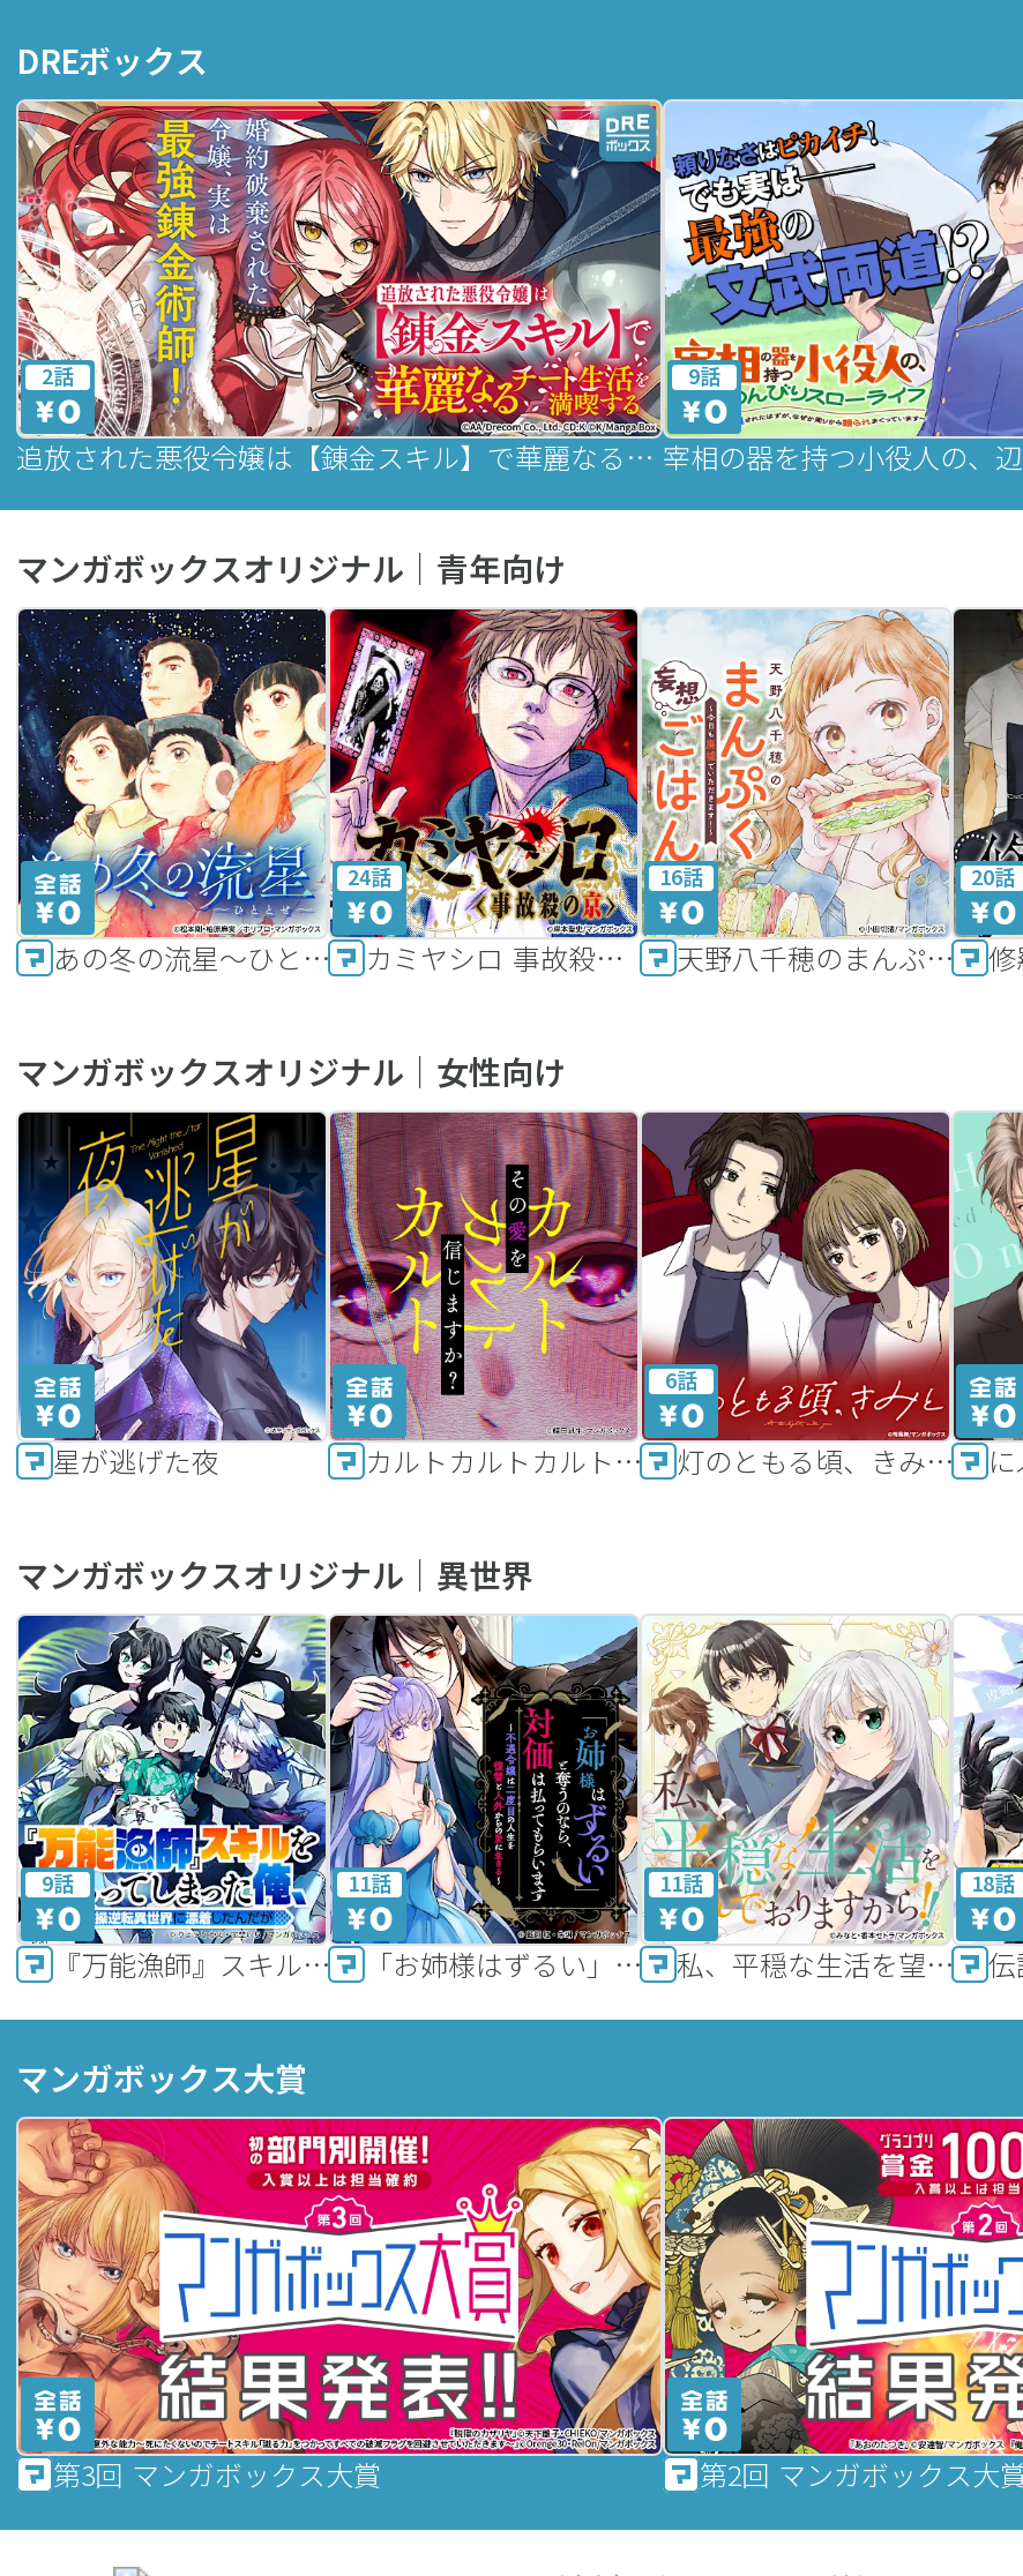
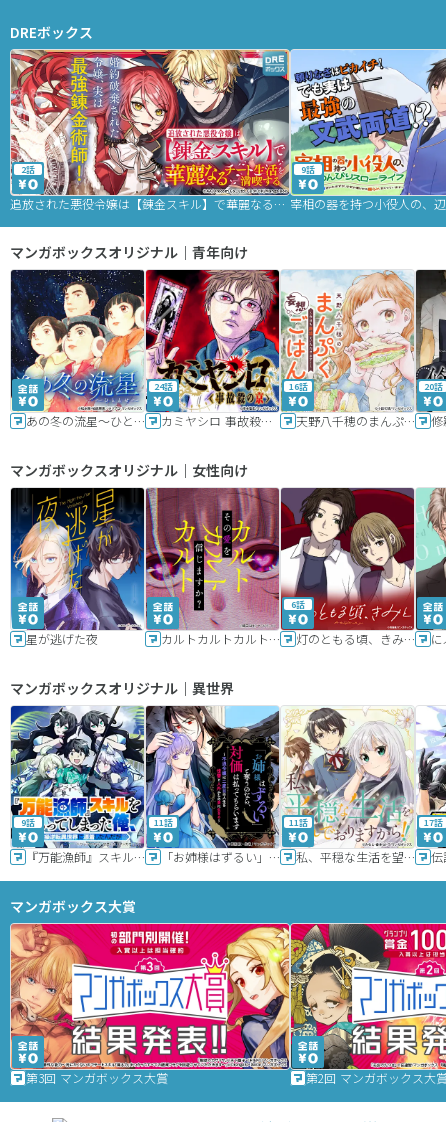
[971,1869,1015,1899] 18話 -> [423,815,442,828] 17話

